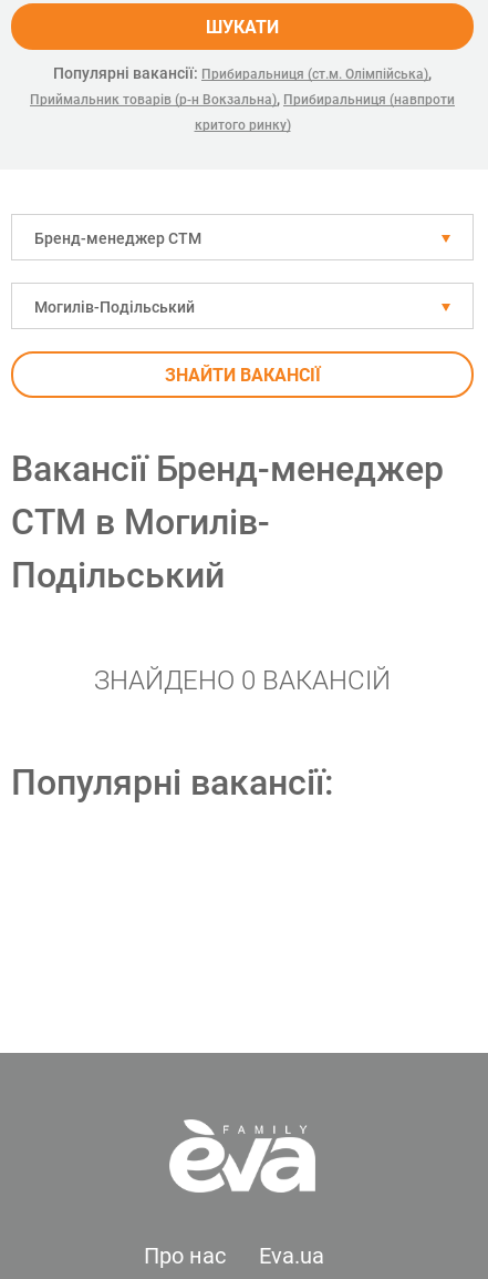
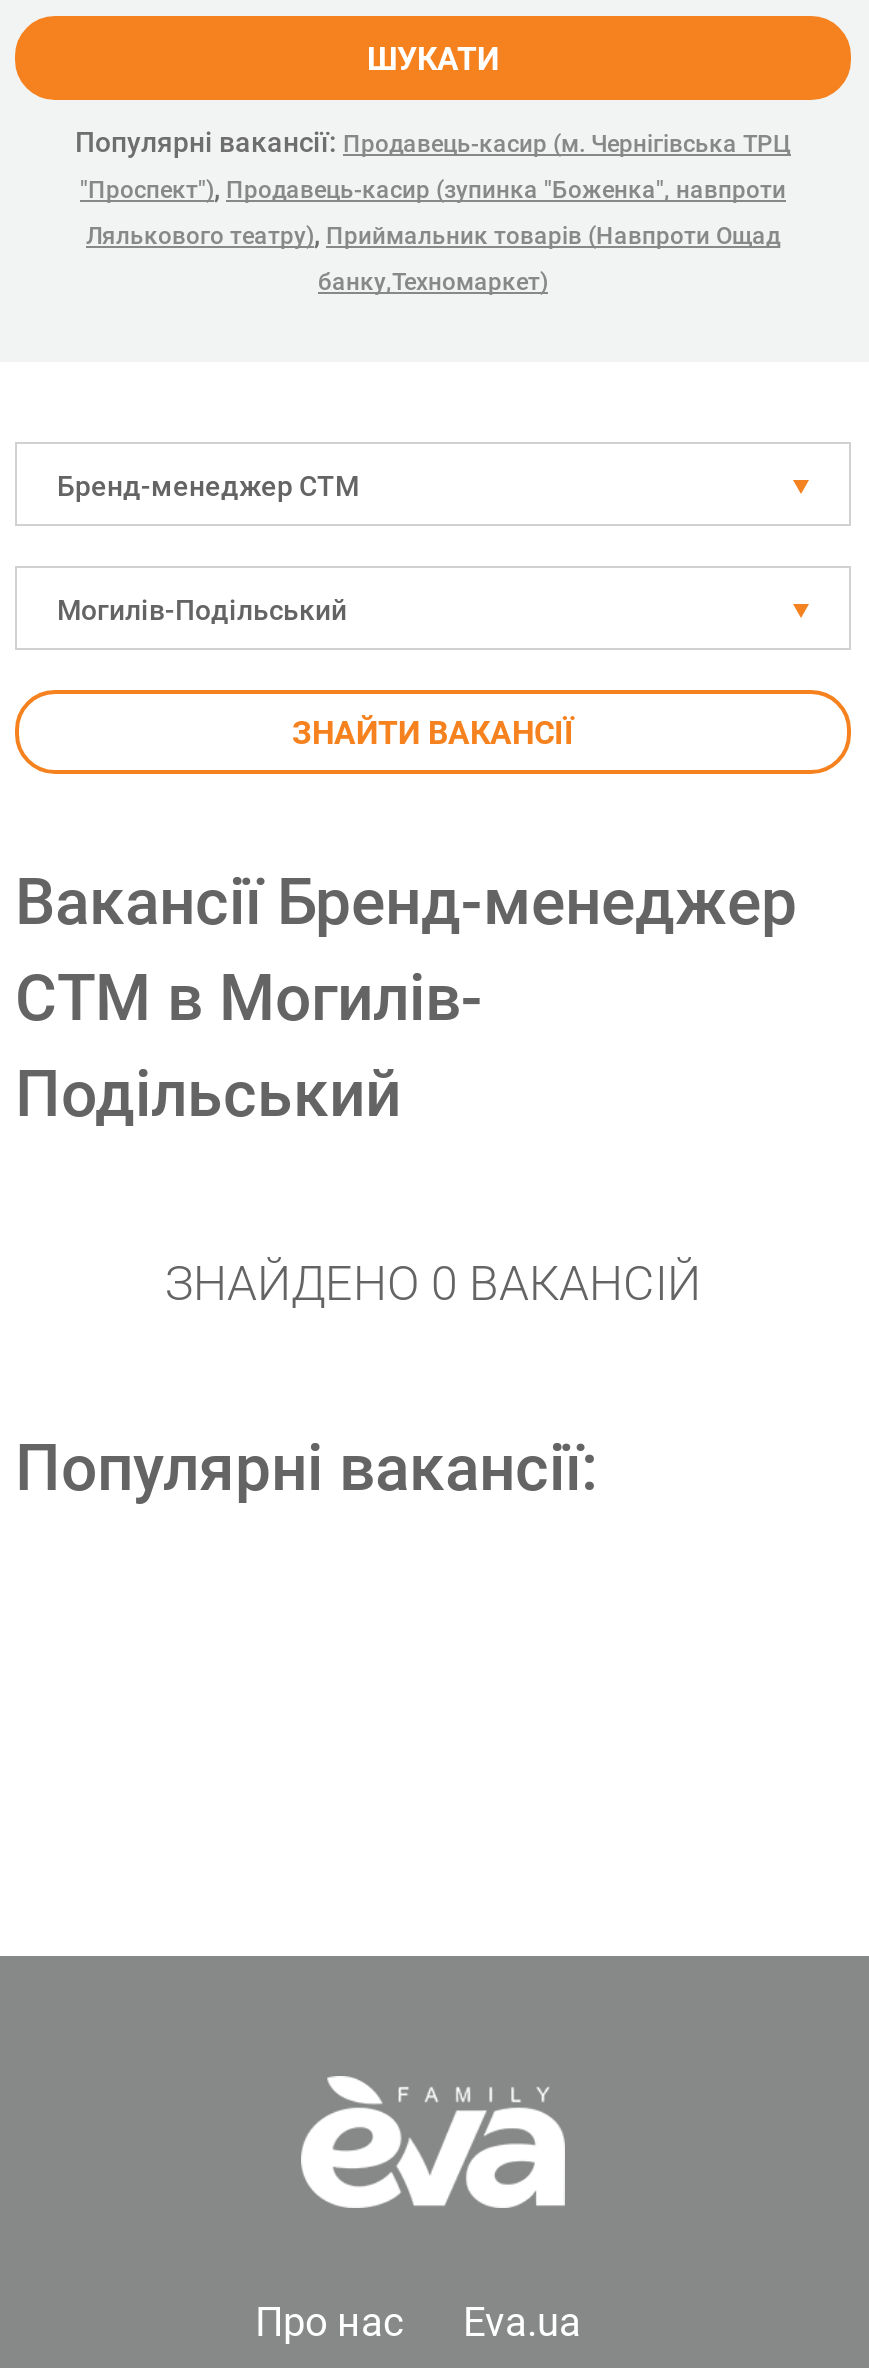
[30,64,455,108] Популярні вакансії: Прибиральниця (ст.м. Олімпійська), | Приймальник товарів (р-н Вокзальна), Прибиральниця (навпроти -> [75,126,791,250] Популярні вакансії: Продавець-касир (м. Чернігівська ТРЦ | "Проспект"), Продавець-касир (зупинка "Боженка", навпроти | Лялькового театру), Приймальник товарів (Навпроти Ощад
[194,117,290,133] критого ринку) -> [318,268,548,296] банку,Техномаркет)

